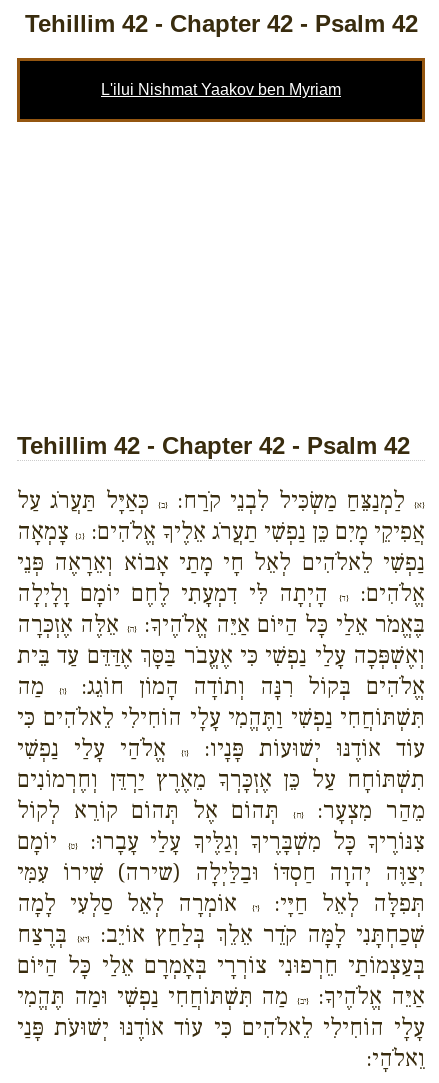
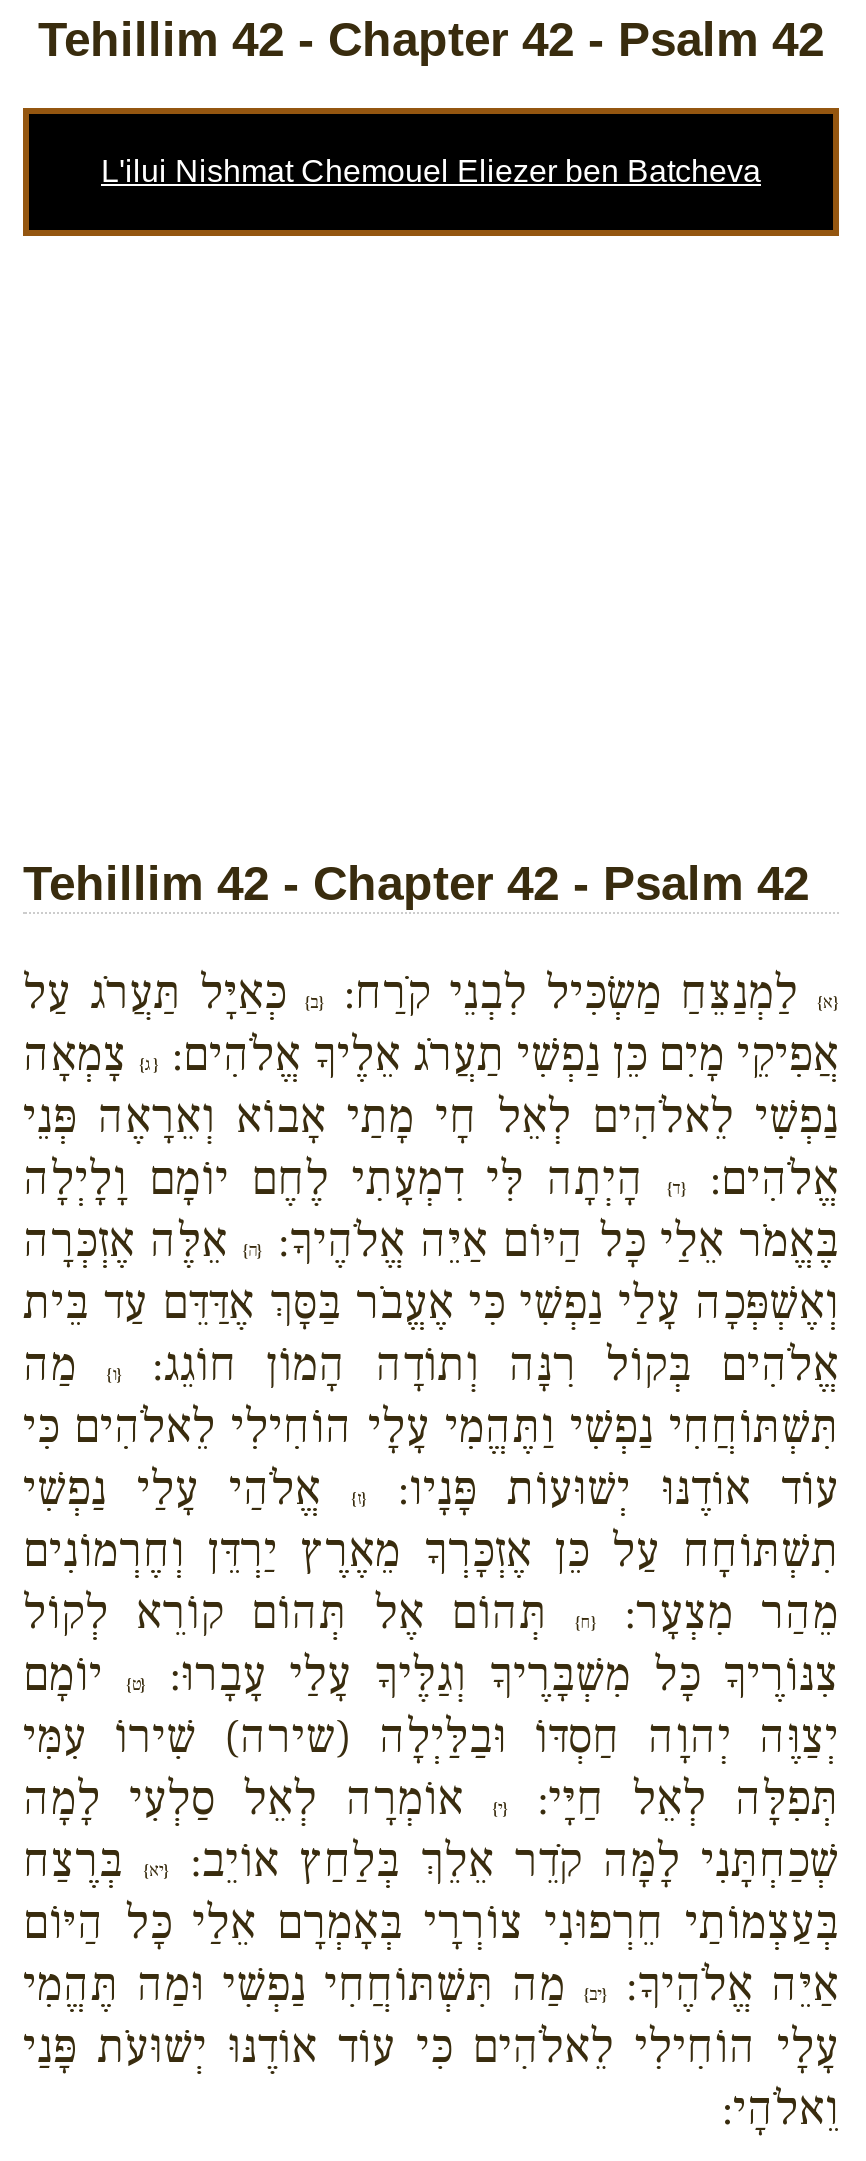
[101,81,341,98] L'ilui Nishmat Yaakov ben Myriam -> [101,154,761,188] L'ilui Nishmat Chemouel Eliezer ben Batcheva

